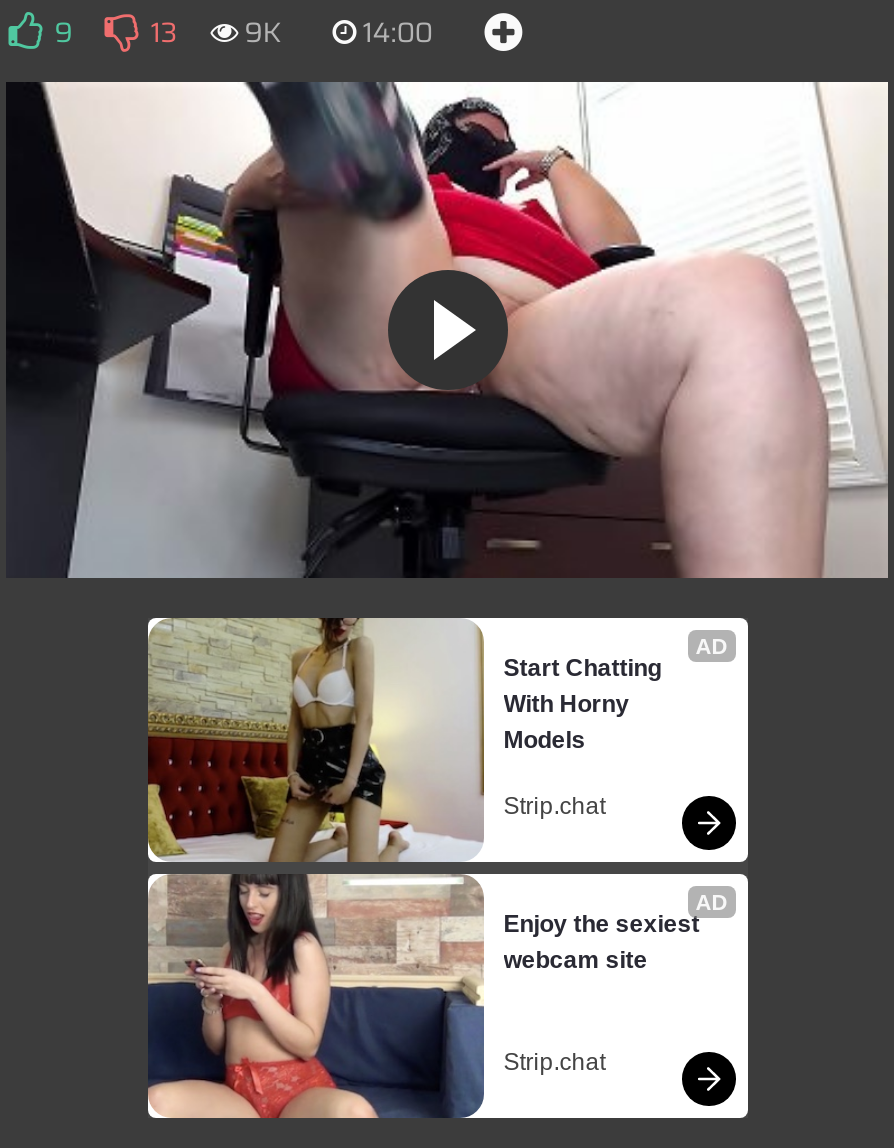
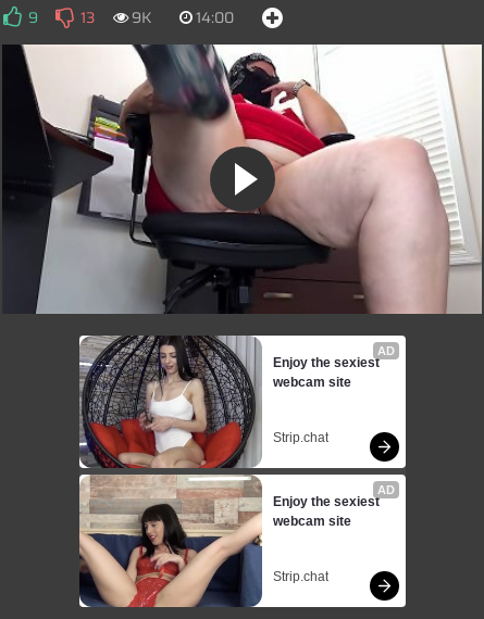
[146,616,661,1120] [image] | Start Chatting | With Horny | Models -> [78,336,379,607] [image] | Enjoy the sexiest | webcam site

